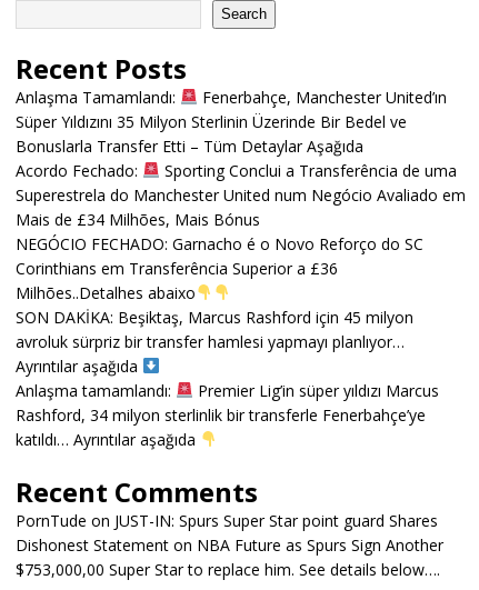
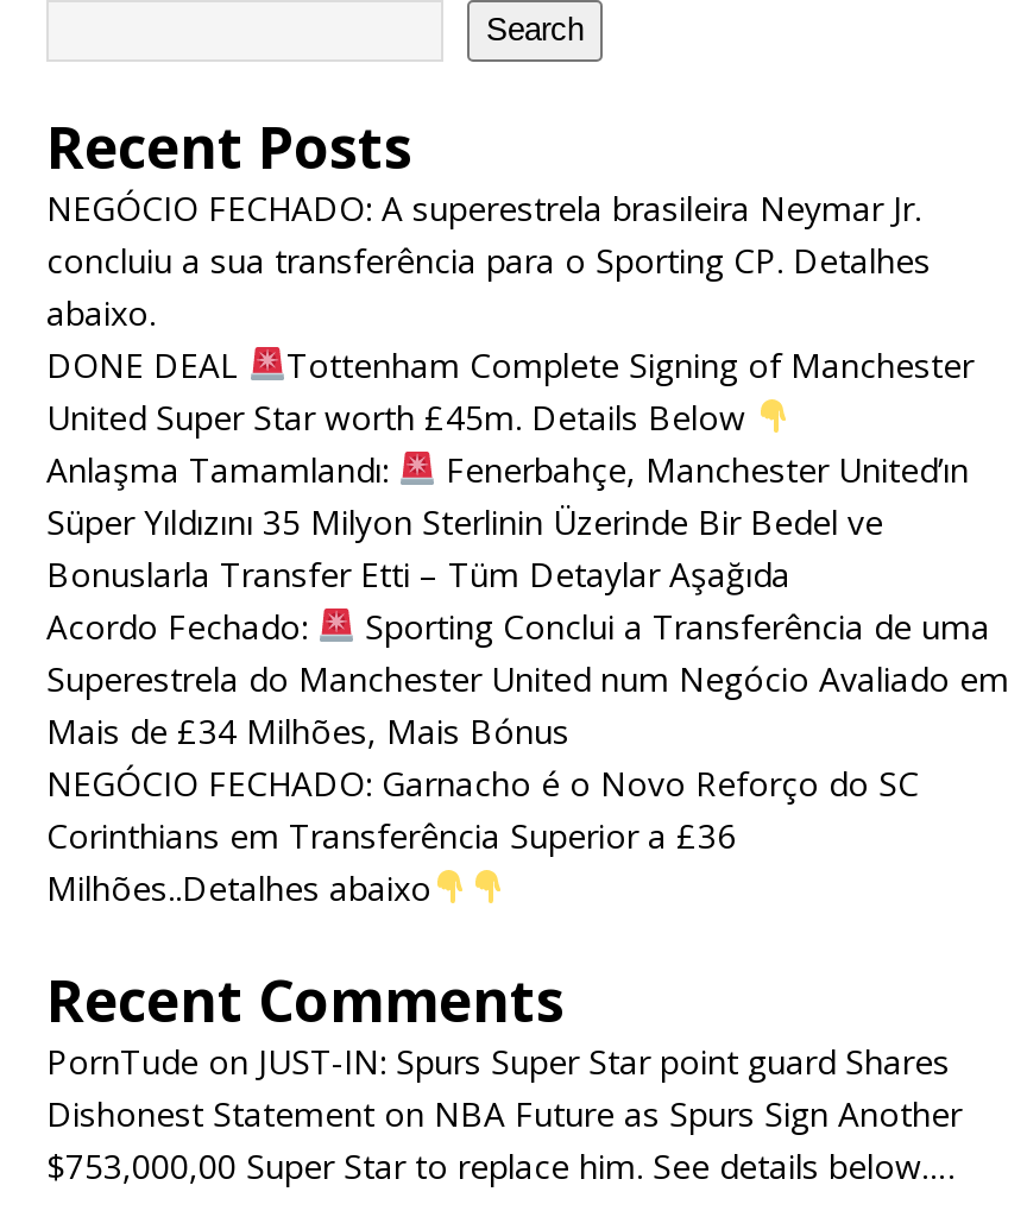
none -> [46,185,973,439] NEGÓCIO FECHADO: A superestrela brasileira Neymar Jr. | concluiu a sua transferência para o Sporting CP. Detalhes | abaixo. | DONE DEAL | Tottenham Complete Signing of Manchester | United Super Star worth £45m. Details Below
moved [16,86,466,303] -> [46,446,1009,910]: Anlaşma Tamamlandı: | Fenerbahçe, Manchester United’ın | Süper Yıldızını 35 Milyon Sterlinin Üzerinde Bir Bedel ve | ... | Corinthians em Transferência Superior a £36 | Milhões..Detalhes abaixo
[16,306,439,450] SON DAKİKA: Beşiktaş, Marcus Rashford için 45 milyon | avroluk sürpriz bir transfer hamlesi yapmayı planlıyor… | Ayrıntılar aşağıda | Anlaşma tamamlandı: | Premier Lig’in süper yıldızı Marcus | Rashford, 34 milyon sterlinlik bir transferle Fenerbahçe’ye | katıldı… Ayrıntılar aşağıda -> none

